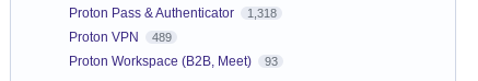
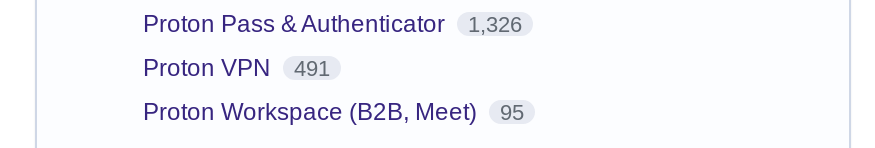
[69,5,276,20] Proton Pass & Authenticator 1,318 -> [143,9,522,37] Proton Pass & Authenticator 1,326
[69,29,171,44] Proton VPN 489 -> [143,53,330,81] Proton VPN 491
[69,53,277,69] Proton Workspace (B2B, Meet) 93 -> [143,97,524,125] Proton Workspace (B2B, Meet) 95

